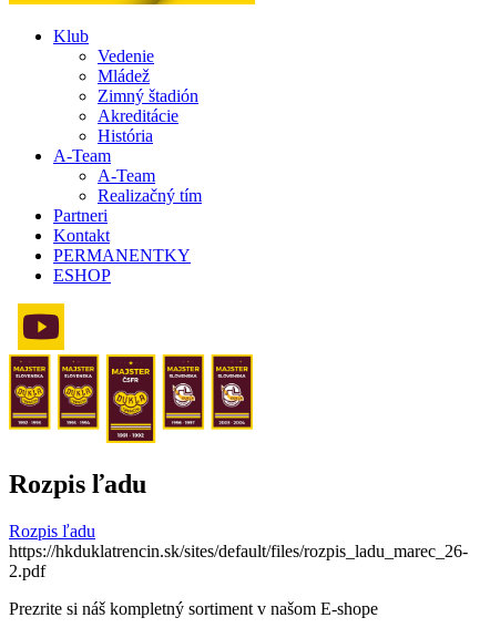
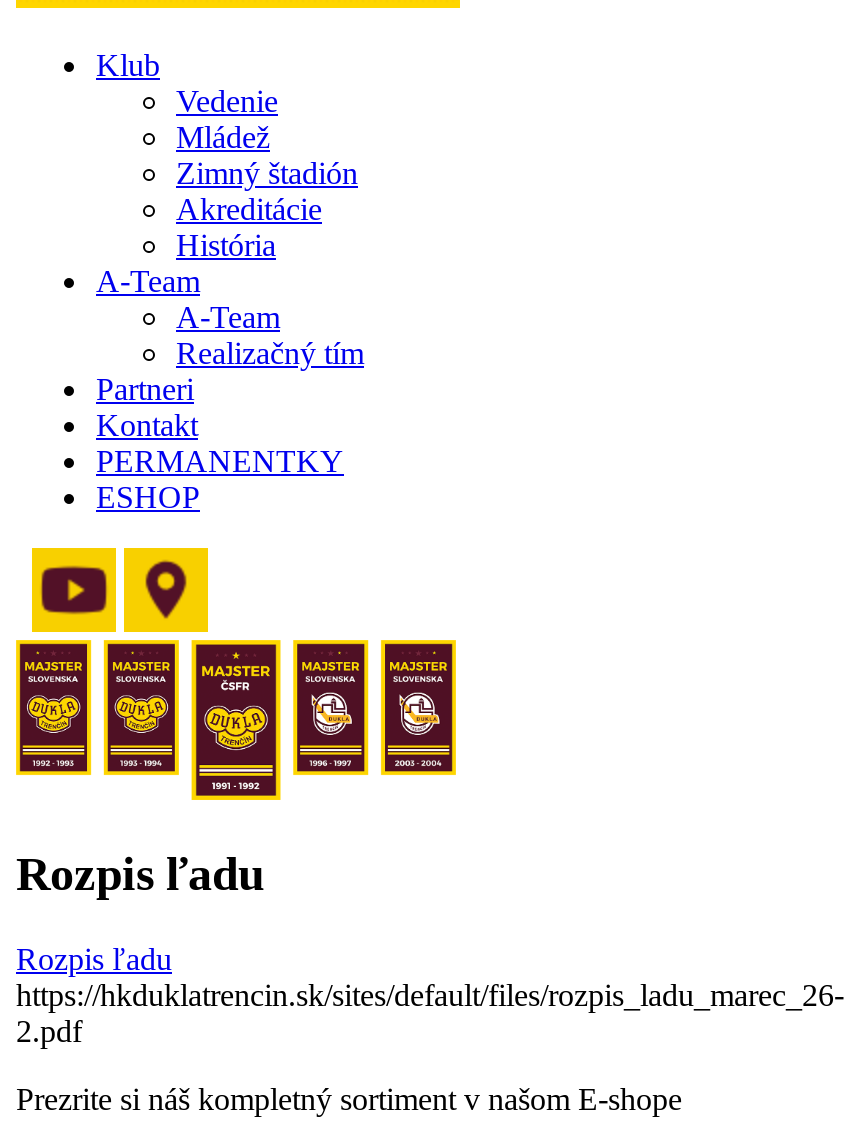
none -> [122,546,210,634] [image]

